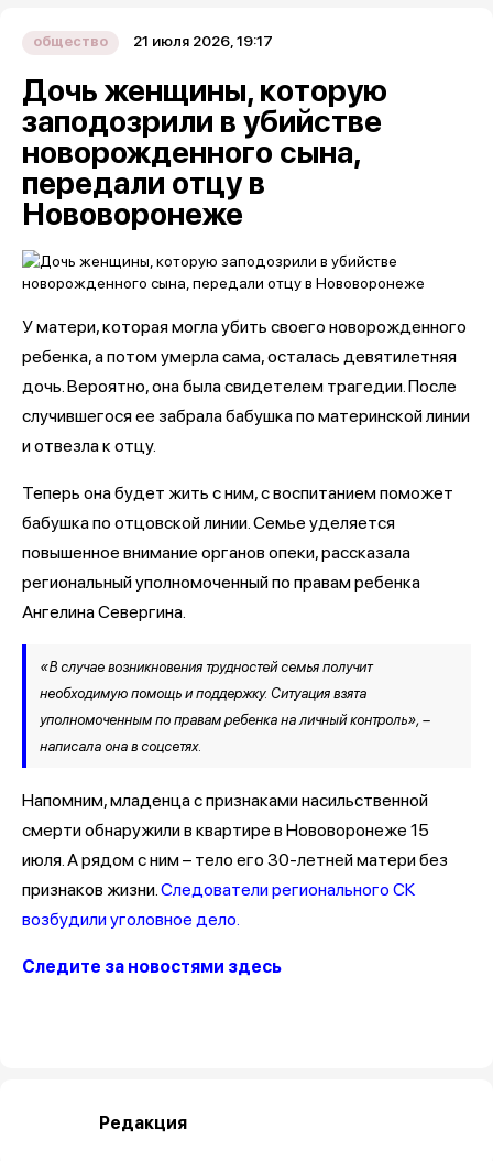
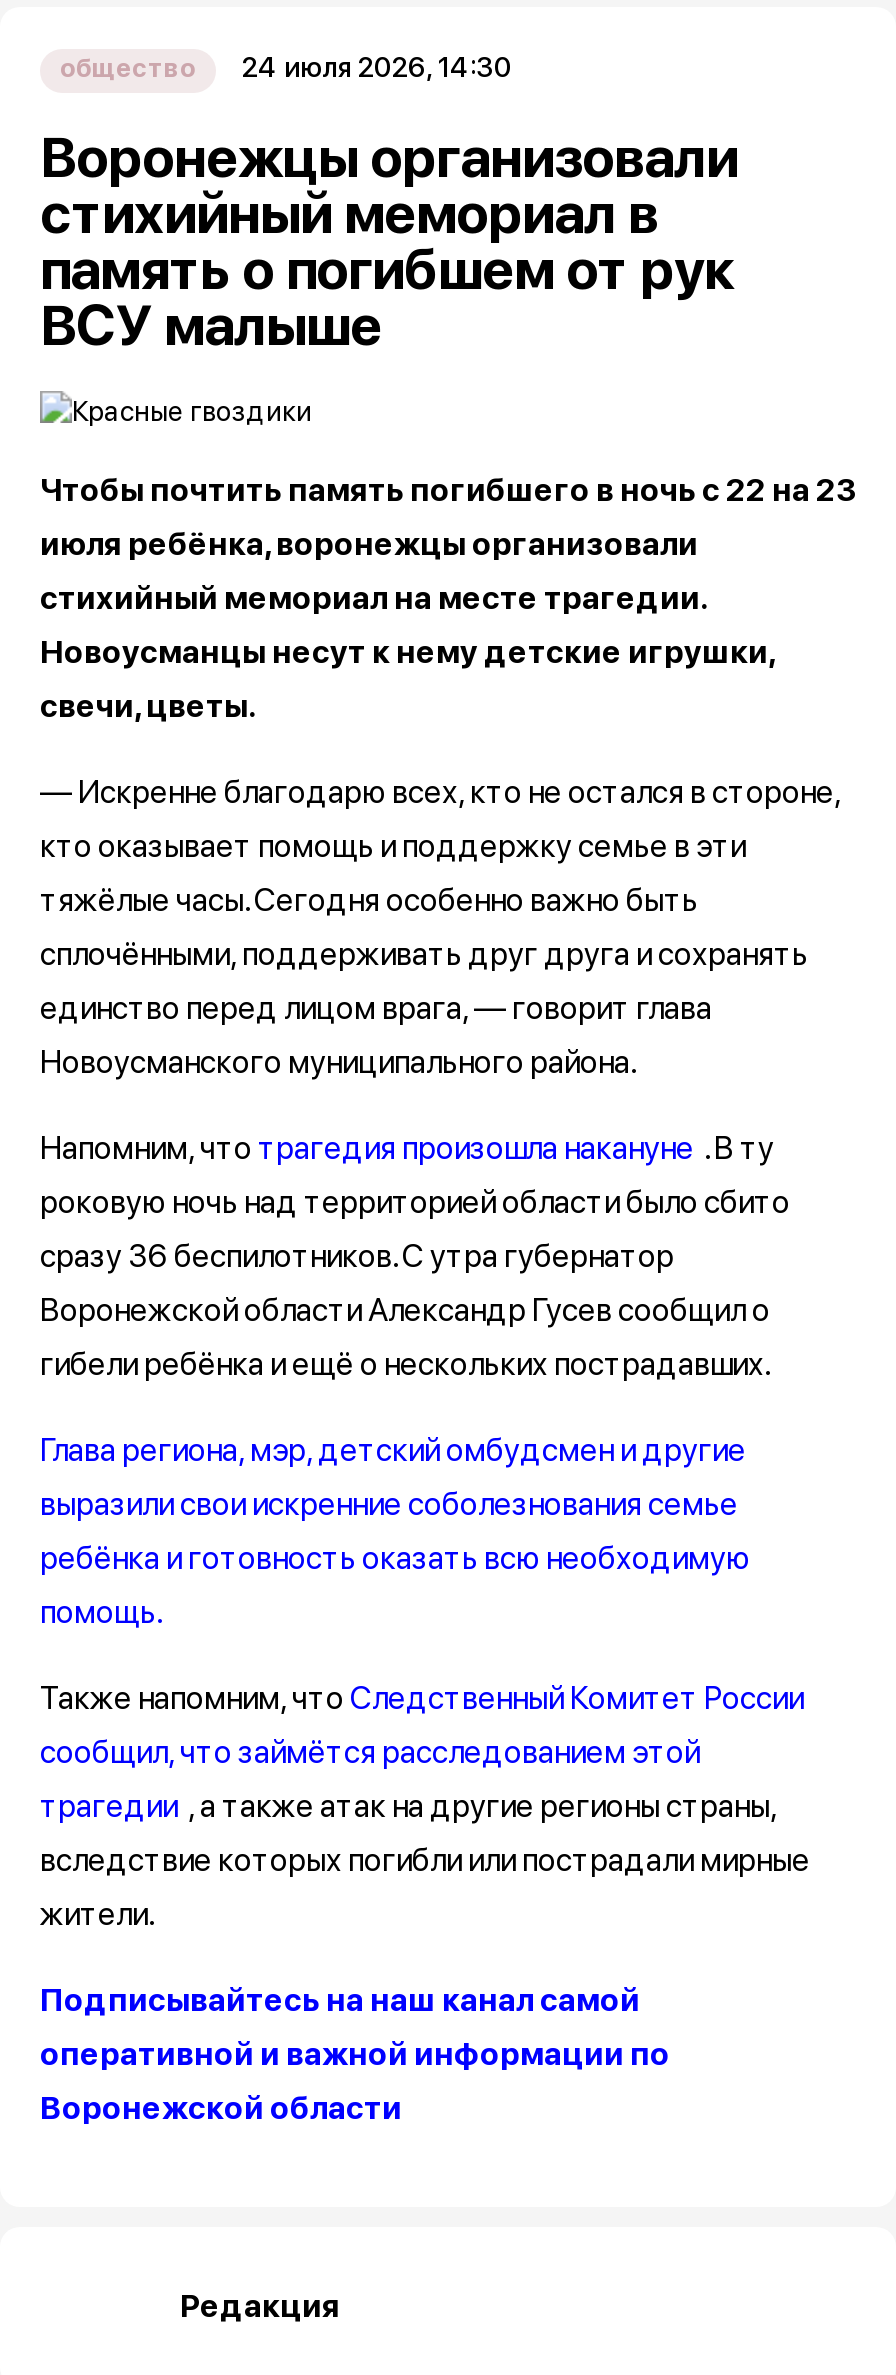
[22,31,470,977] 21 июля 2026, 19:17 | Дочь женщины, которую | заподозрили в убийстве | новорожденного сына, | передали отцу в | Нововоронеже | У матери, которая могла убить своего новорожденного | ребенка, а потом умерла сама, осталась девятилетняя | дочь. Вероятно, она была свидетелем трагедии. После | случившегося ее забрала бабушка по материнской линии | и отвезла к отцу. | Теперь она будет жить с ним, с воспитанием поможет | бабушка по отцовской линии. Семье уделяется | повышенное внимание органов опеки, рассказала | региональный уполномоченный по правам ребенка | Ангелина Севергина. | «В случае возникновения трудностей семья получит | необходимую помощь и поддержку. Ситуация взята | уполномоченным по правам ребенка на личный контроль», – | написала она в соцсетях. | Напомним, младенца с признаками насильственной | смерти обнаружили в квартире в Нововоронеже 15 | июля. А рядом с ним – тело его 30-летней матери без | признаков жизни. Следователи регионального СК | возбудили уголовное дело. | Следите за новостями здесь -> [40,50,856,2127] 24 июля 2026, 14:30 | Воронежцы организовали | стихийный мемориал в | память о погибшем от рук | ВСУ малыше | Чтобы почтить память погибшего в ночь с 22 на 23 | июля ребёнка, воронежцы организовали | стихийный мемориал на месте трагедии. | Новоусманцы несут к нему детские игрушки, | свечи, цветы. | — Искренне благодарю всех, кто не остался в стороне, | кто оказывает помощь и поддержку семье в эти | тяжёлые часы. Сегодня особенно важно быть | сплочёнными, поддерживать друг друга и сохранять | единство перед лицом врага, — говорит глава | Новоусманского муниципального района. | Напомним, что трагедия произошла накануне . В ту | роковую ночь над территорией области было сбито | сразу 36 беспилотников. С утра губернатор | Воронежской области Александр Гусев сообщил о | гибели ребёнка и ещё о нескольких пострадавших. | Глава региона, мэр, детский омбудсмен и другие | выразили свои искренние соболезнования семье | ребёнка и готовность оказать всю необходимую | помощь. | Также напомним, что Следственный Комитет России | сообщил, что займётся расследованием этой | трагедии , а также атак на другие регионы страны, | вследствие которых погибли или пострадали мирные | жители. | Подписывайтесь на наш канал самой | оперативной и важной информации по | Воронежской области

